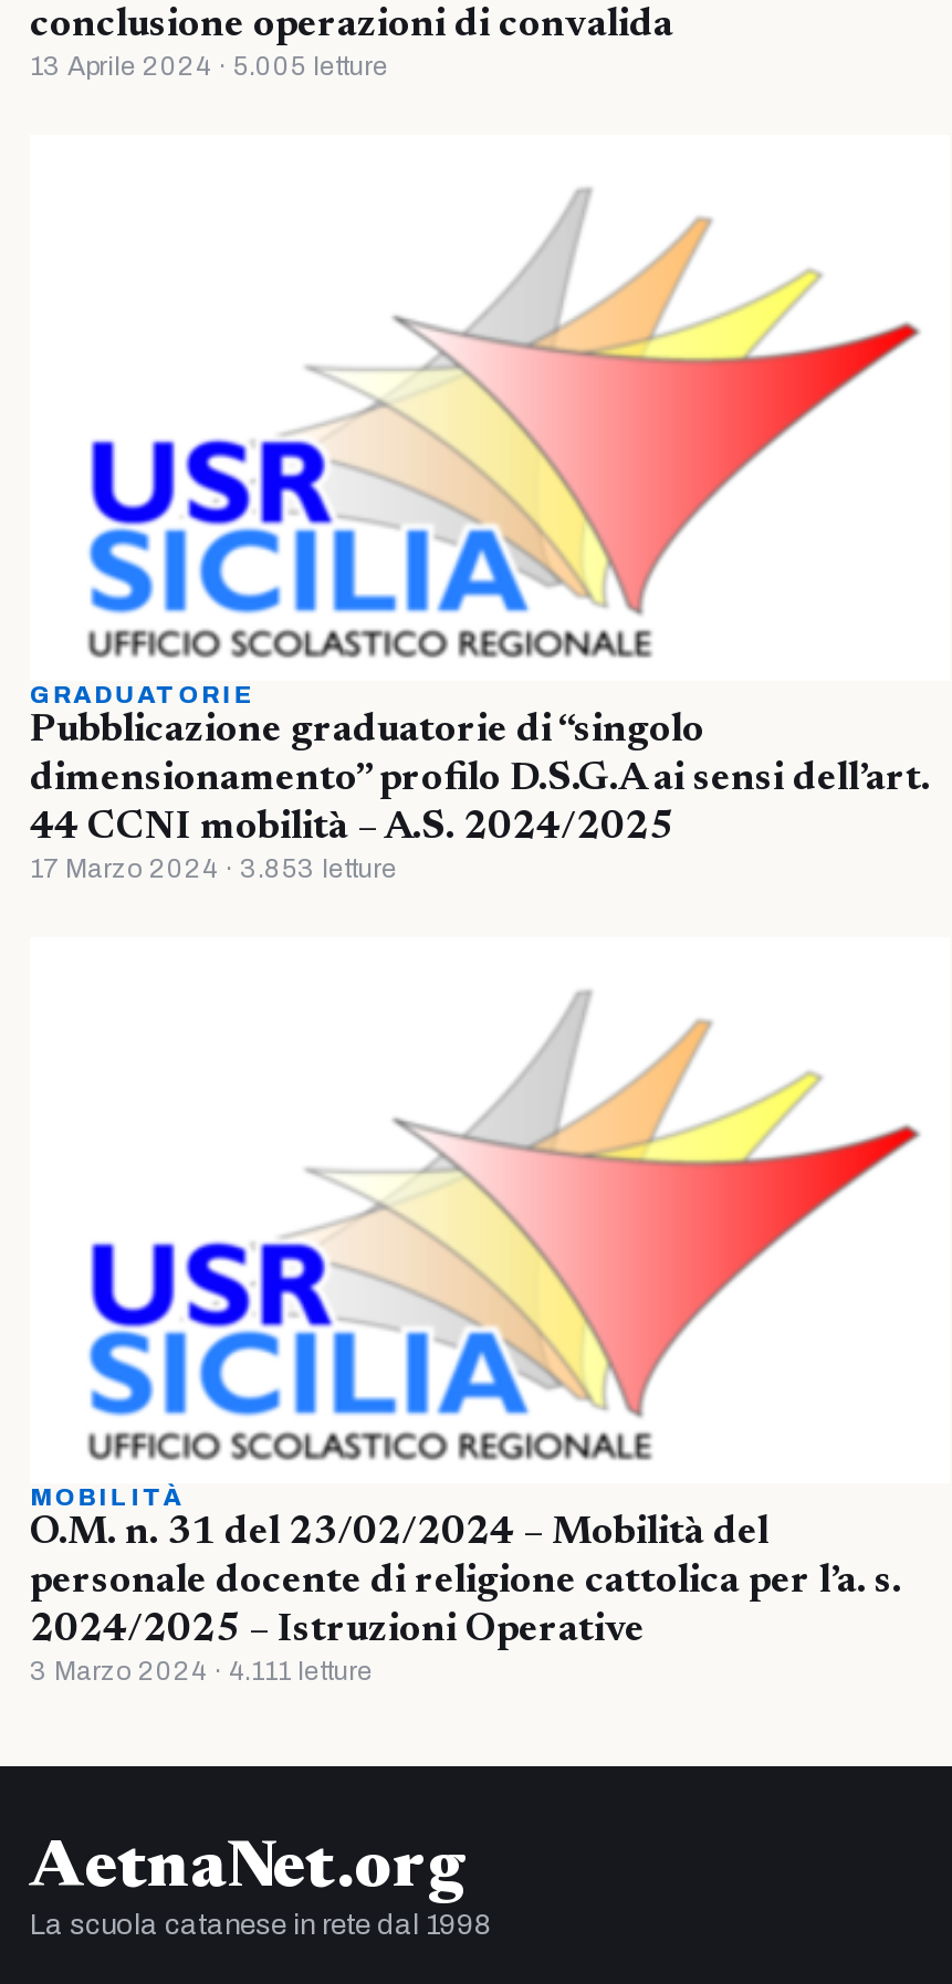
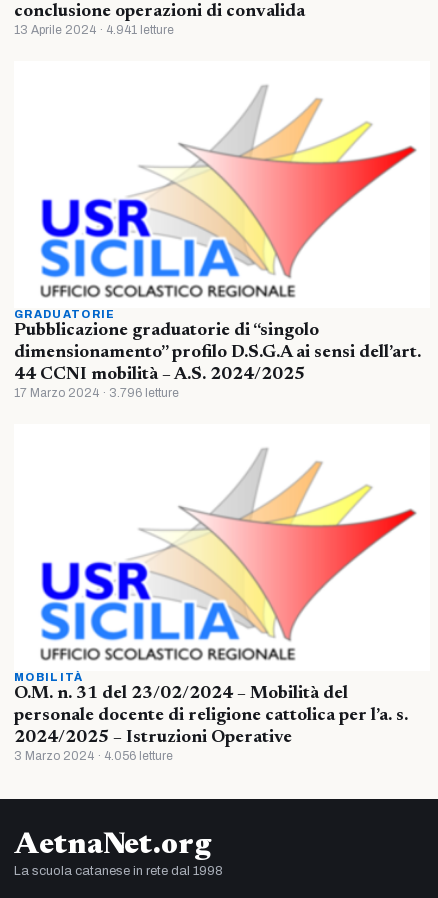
[30,50,388,81] 13 Aprile 2024 · 5.005 letture -> [14,23,174,37] 13 Aprile 2024 · 4.941 letture
[30,853,397,884] 17 Marzo 2024 · 3.853 letture -> [14,386,179,400] 17 Marzo 2024 · 3.796 letture
[30,1656,373,1687] 3 Marzo 2024 · 4.111 letture -> [14,749,173,763] 3 Marzo 2024 · 4.056 letture

